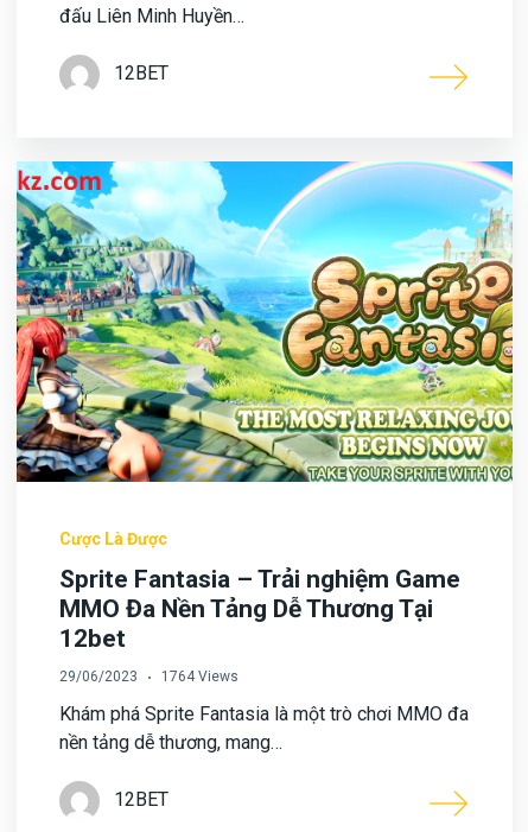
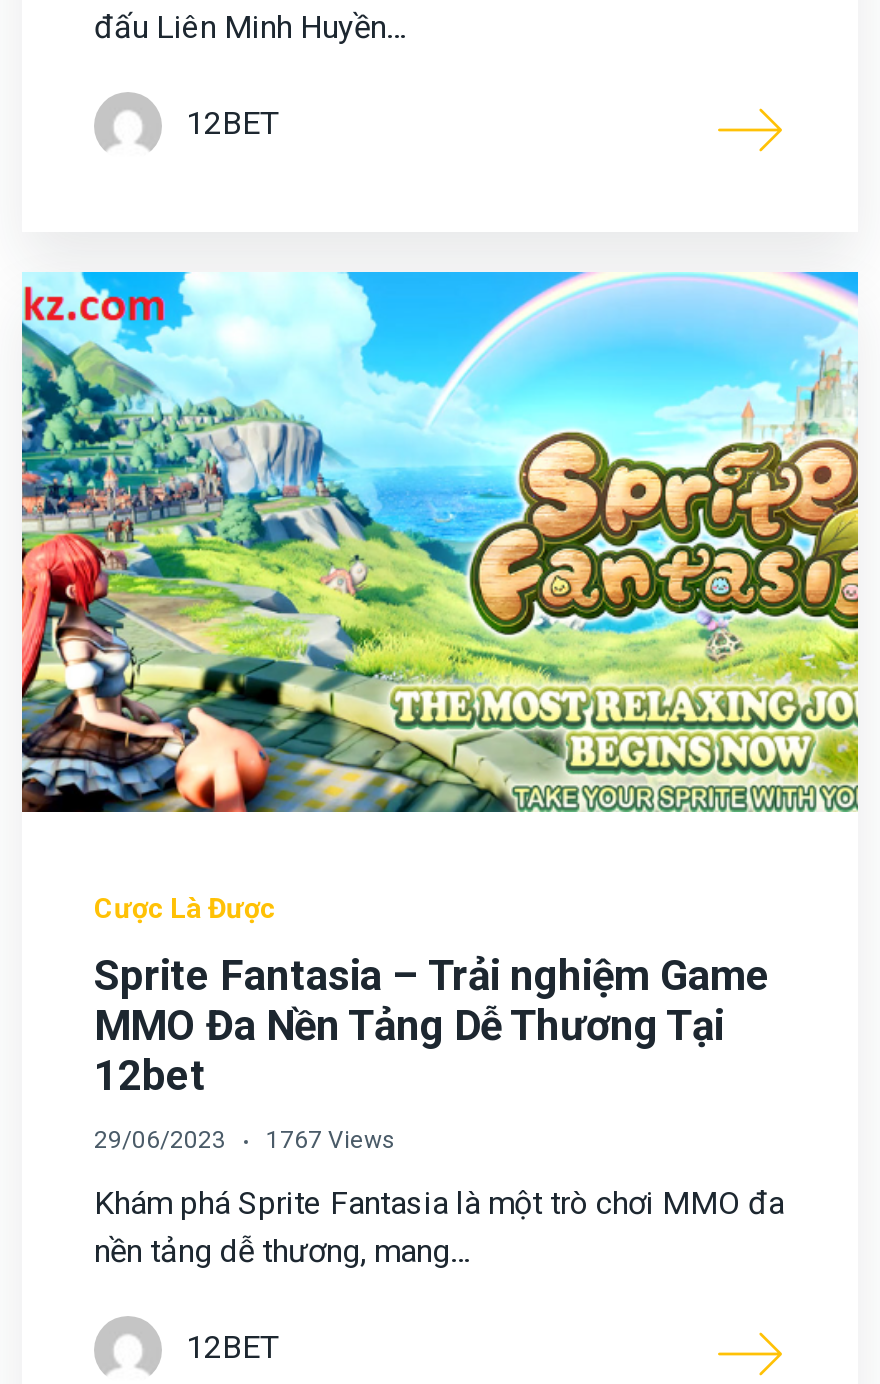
[59,668,238,685] 29/06/2023 1764 Views -> [94,1126,396,1154] 29/06/2023 1767 Views

